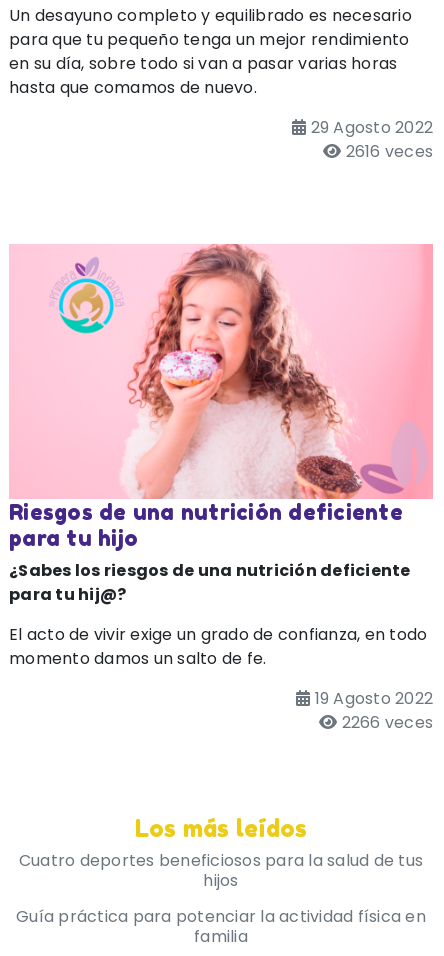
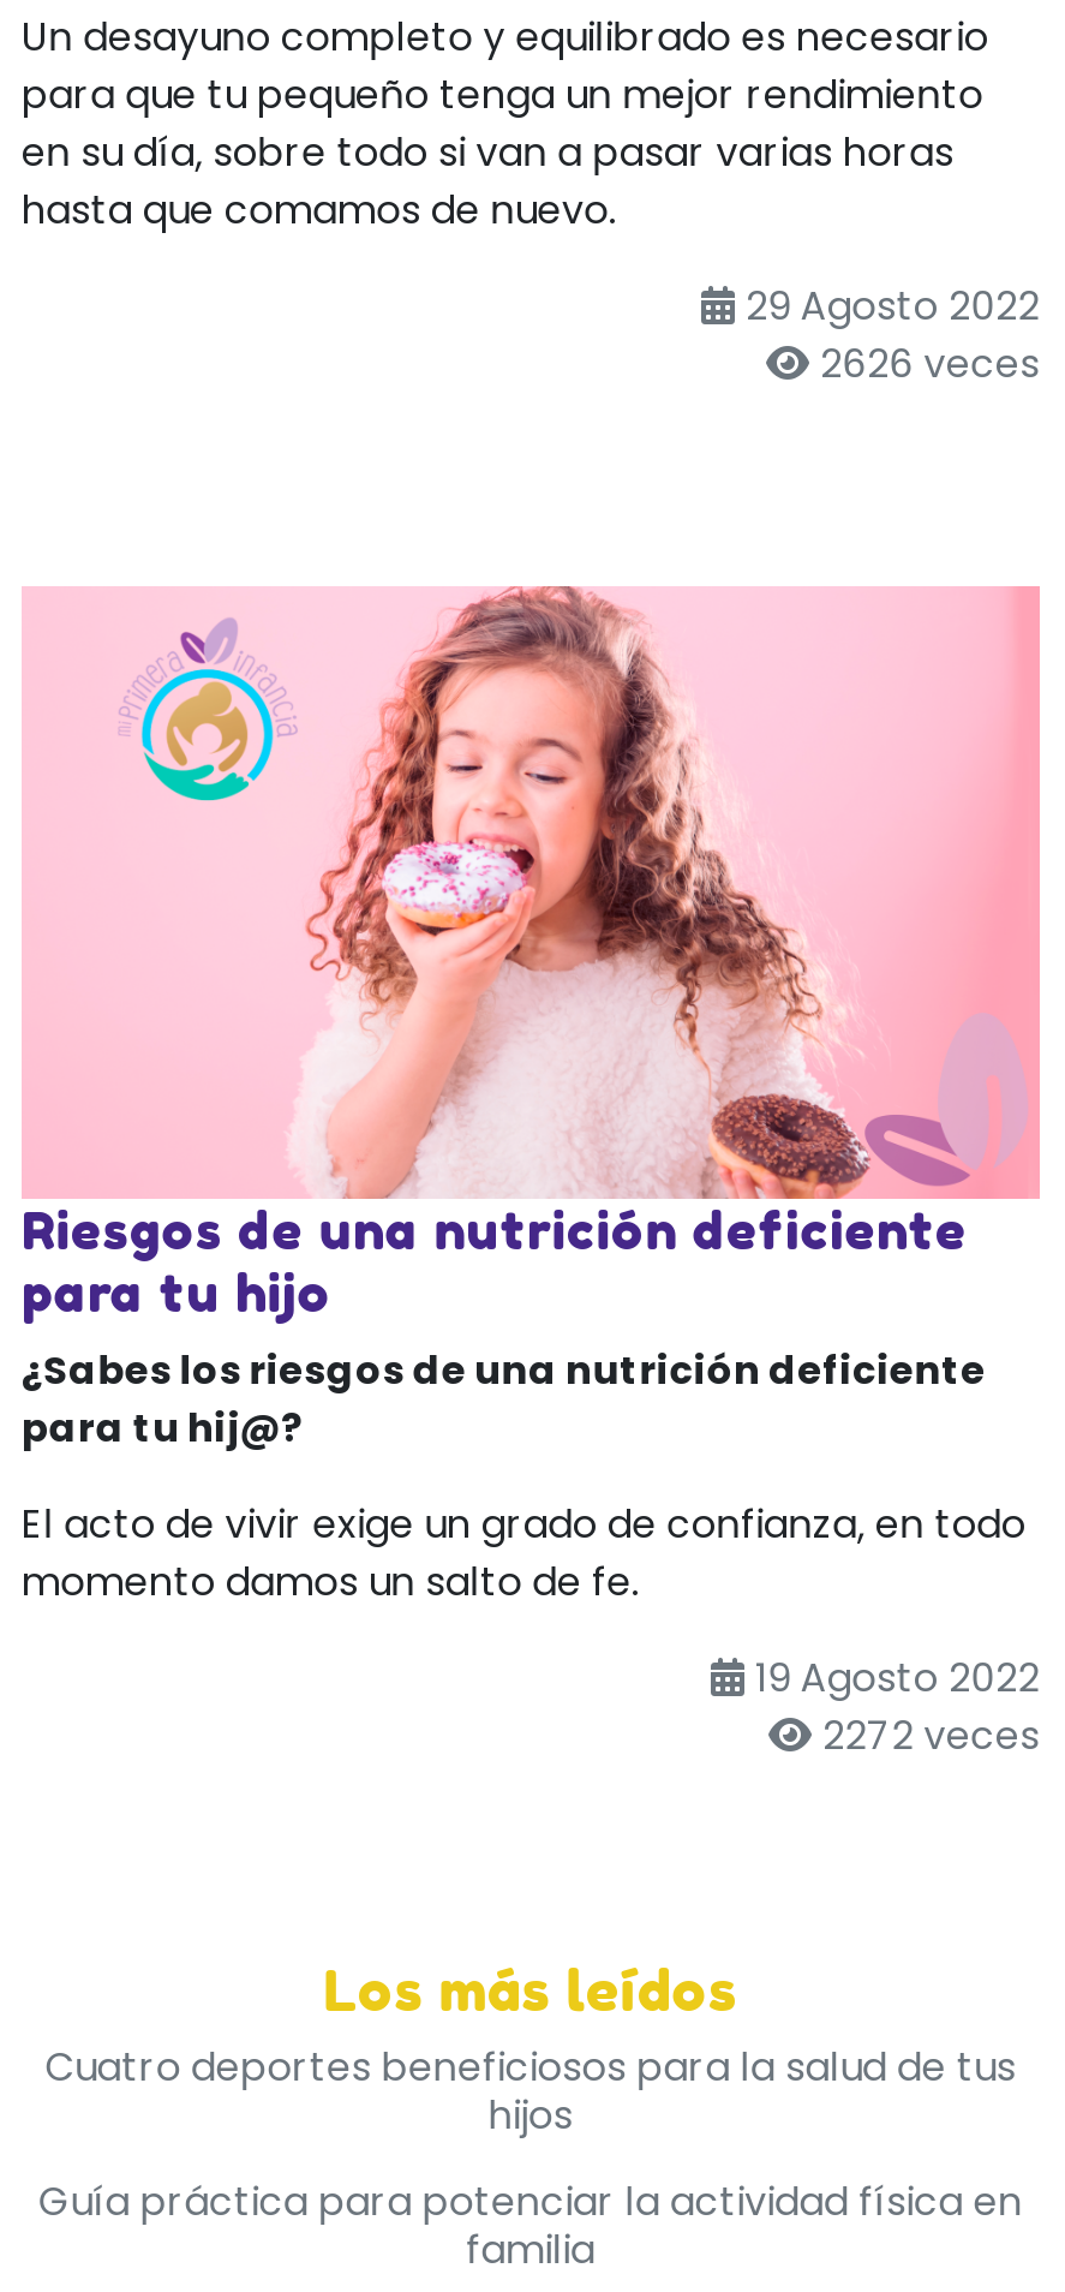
[345,140,433,163] 2616 veces -> [820,337,1040,393] 2626 veces
[341,711,433,734] 2266 veces -> [822,1708,1040,1763] 2272 veces

